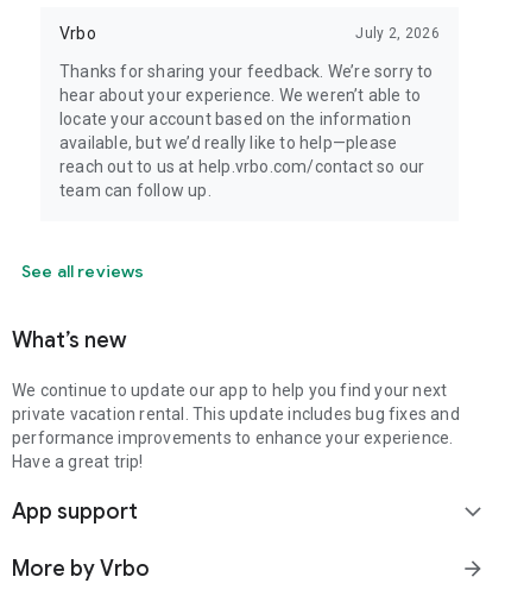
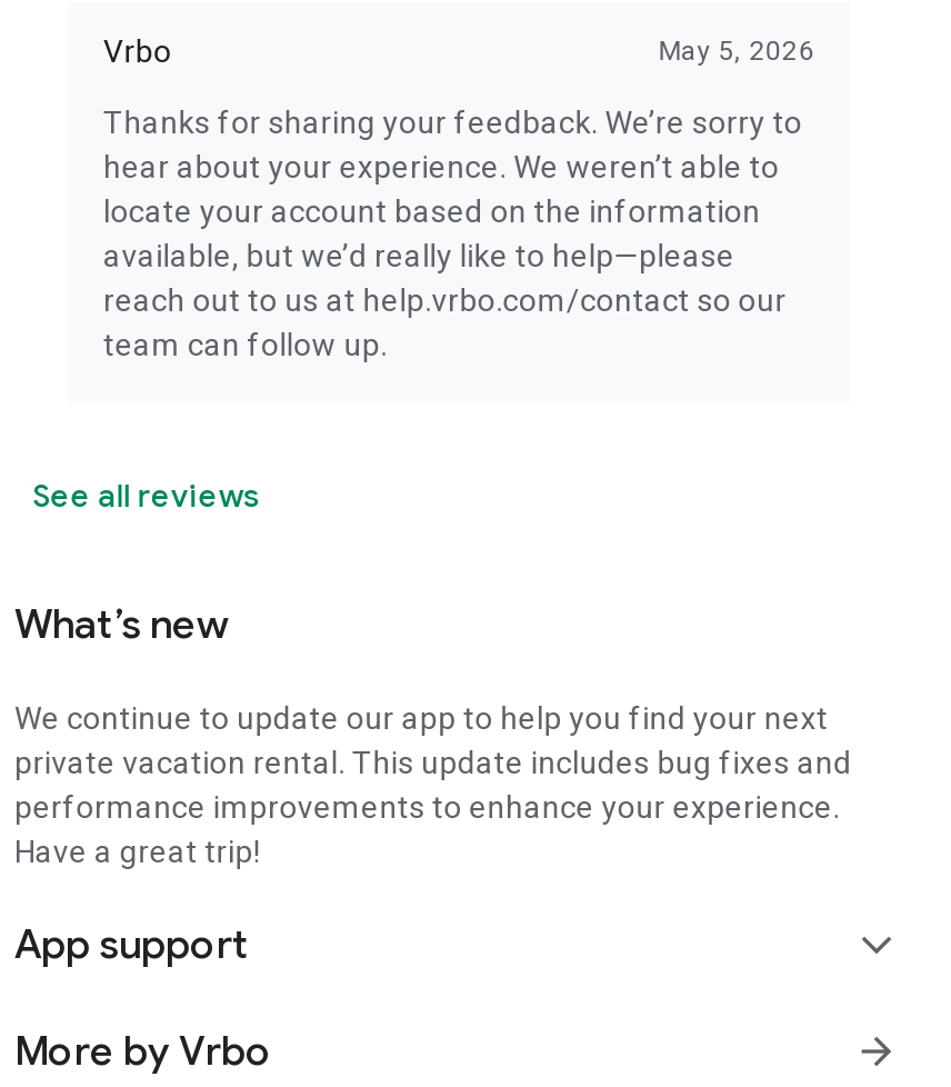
[356,25,440,42] July 2, 2026 -> [658,35,814,66] May 5, 2026

